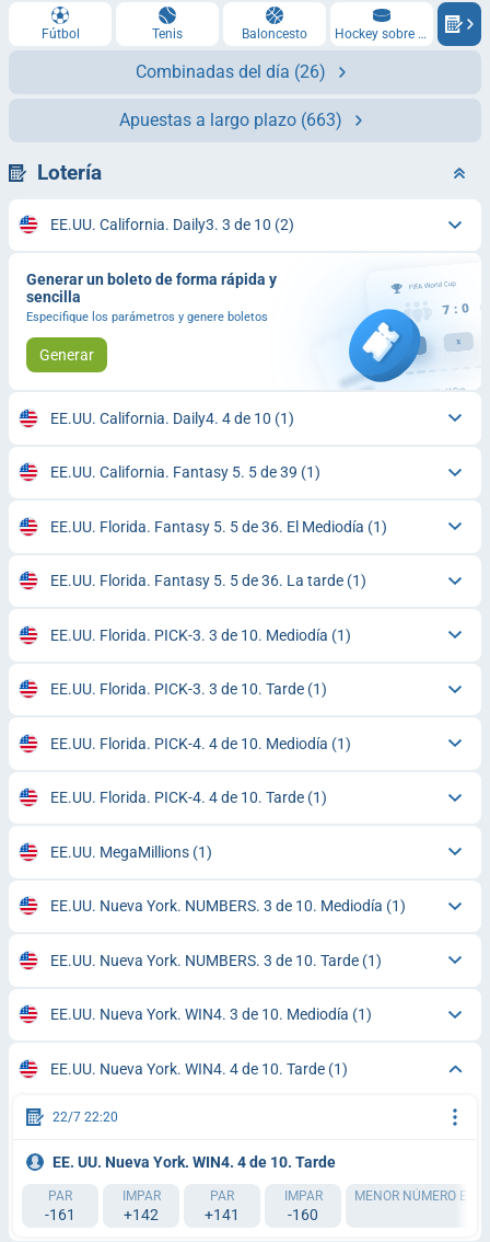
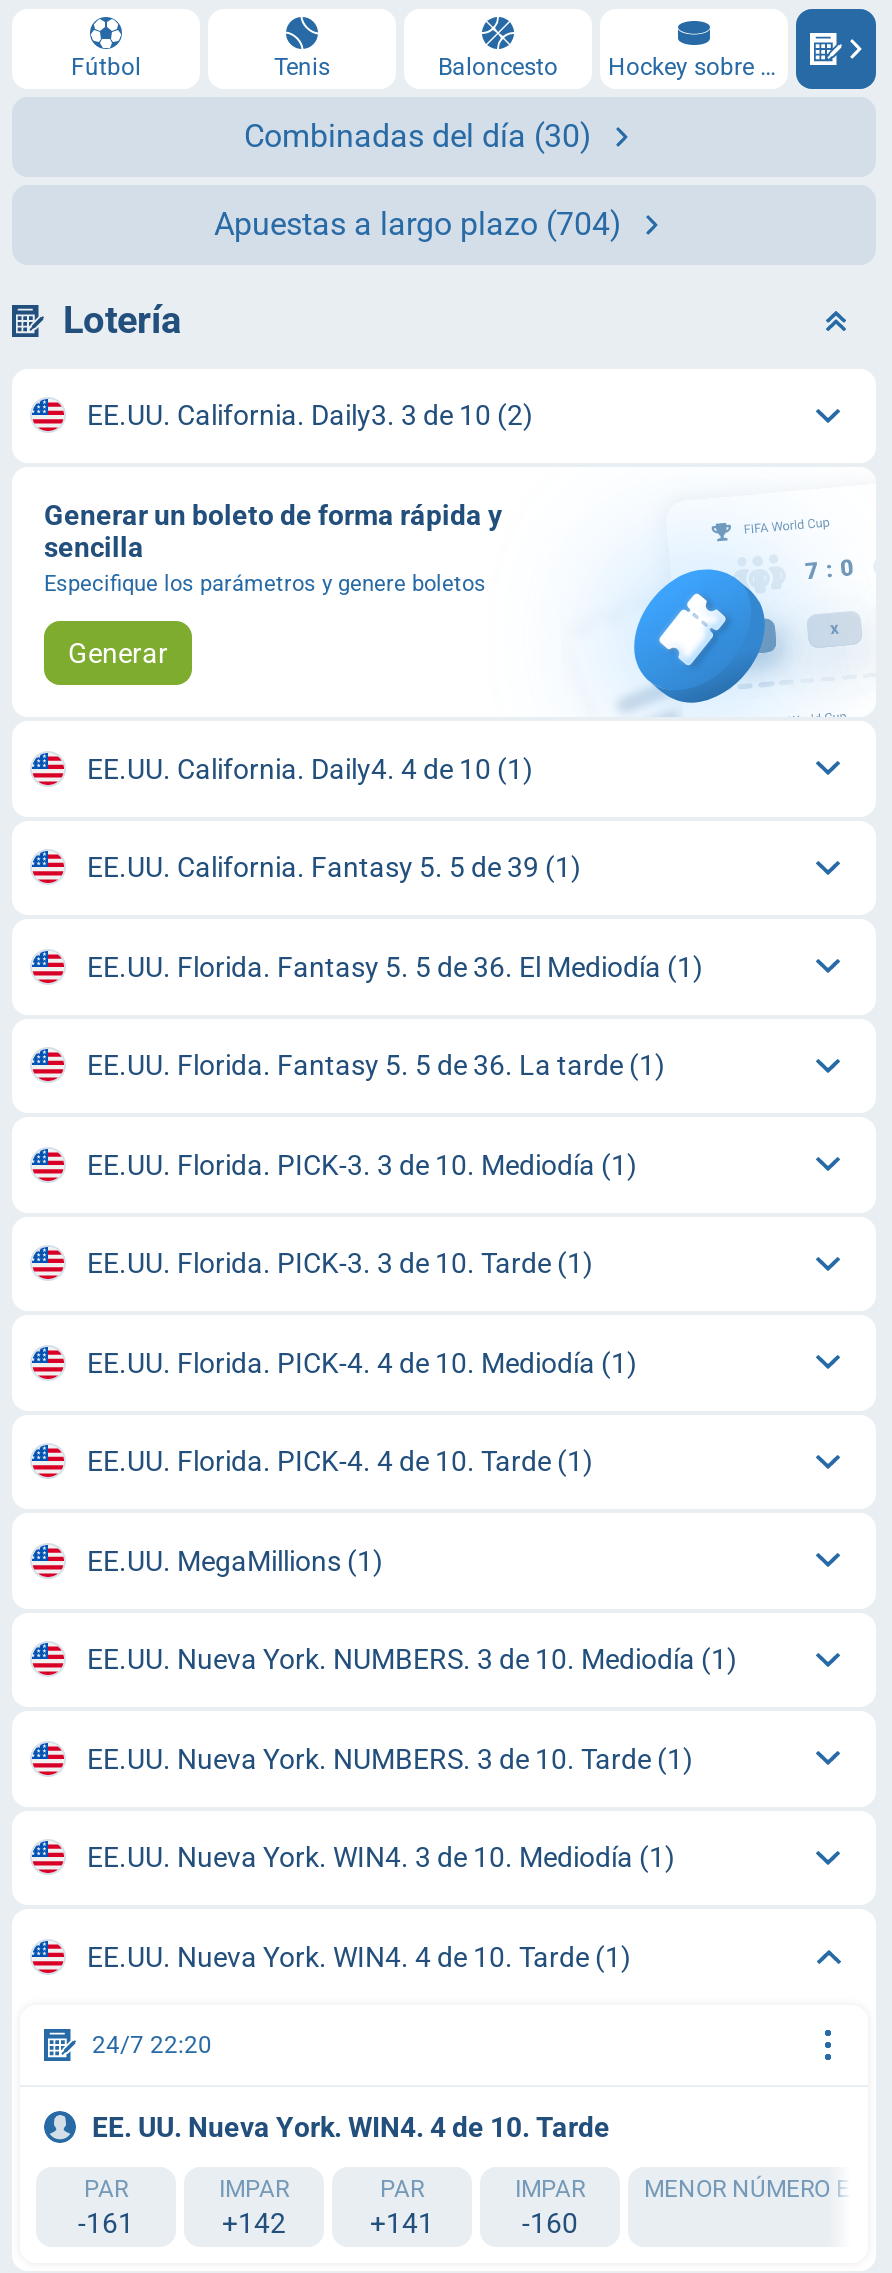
[136,61,326,82] Combinadas del día (26) -> [244,117,592,155] Combinadas del día (30)
[119,110,342,130] Apuestas a largo plazo (663) -> [214,205,622,243] Apuestas a largo plazo (704)
[52,1109,118,1124] 22/7 22:20 -> [92,2030,212,2058] 24/7 22:20

